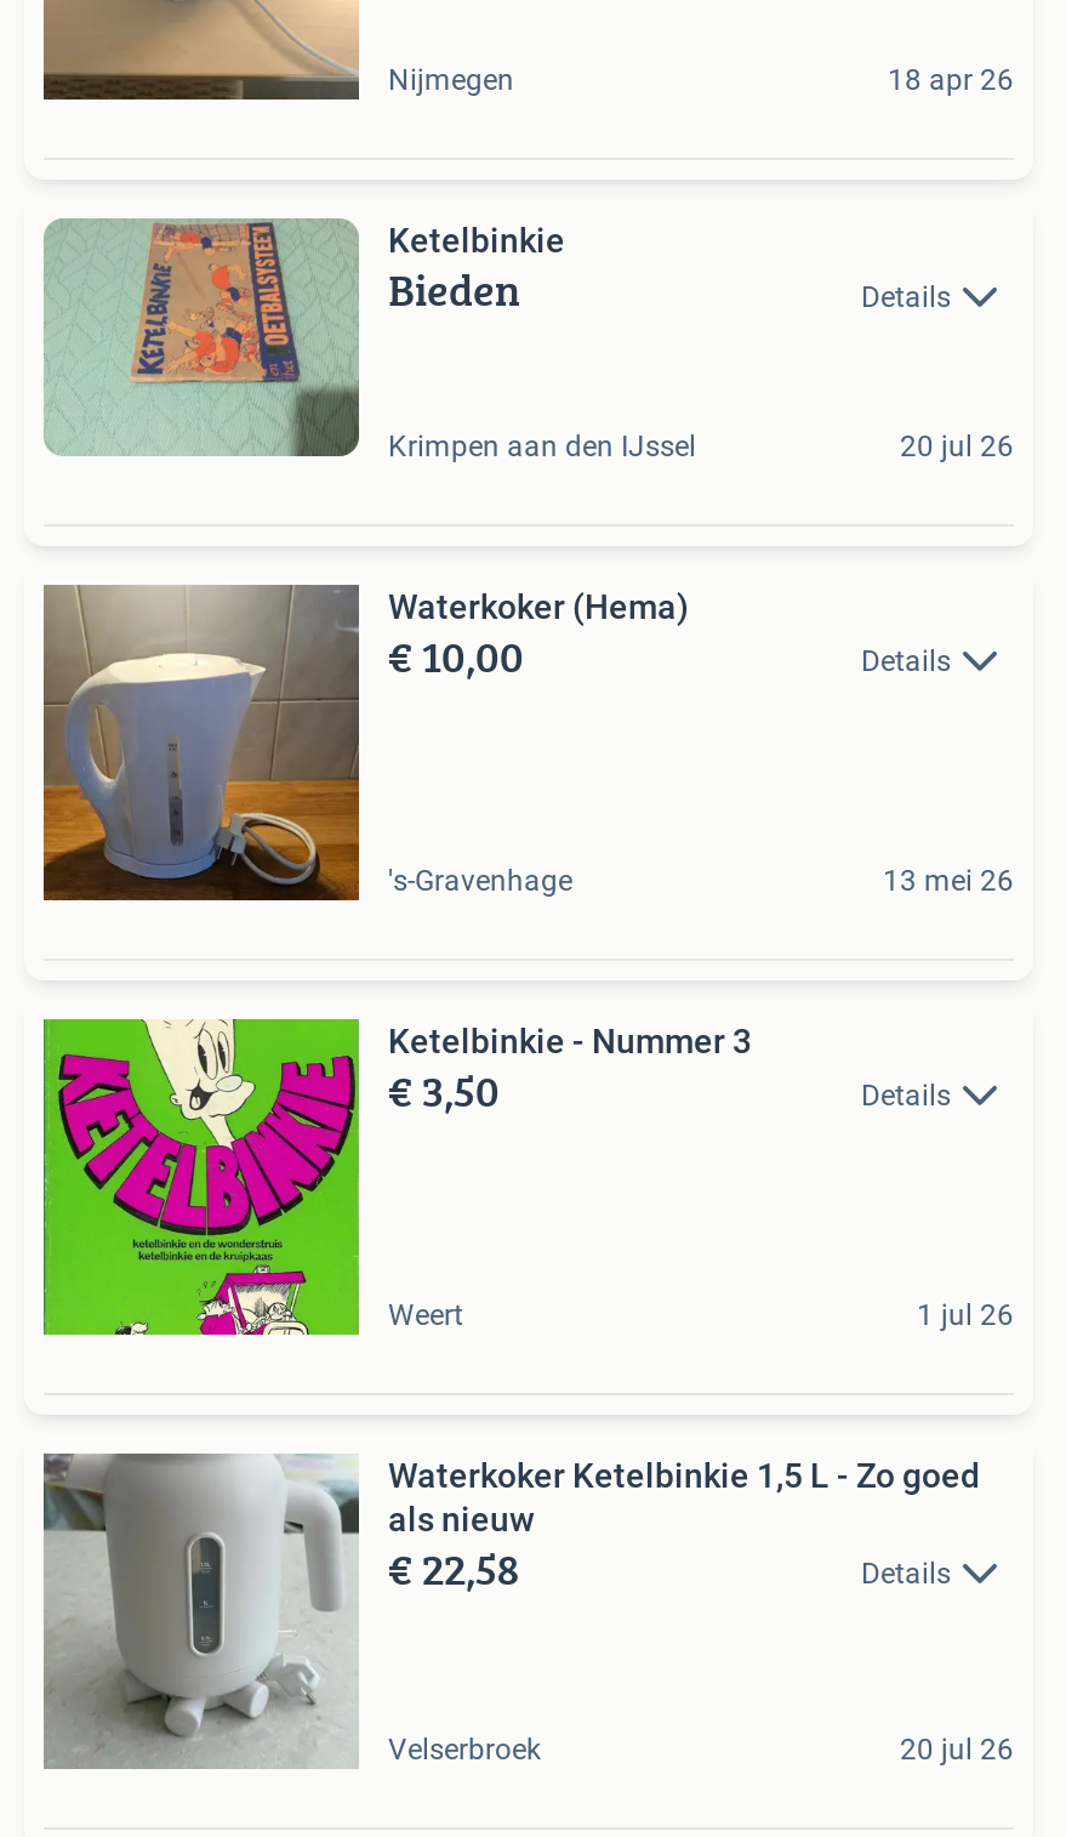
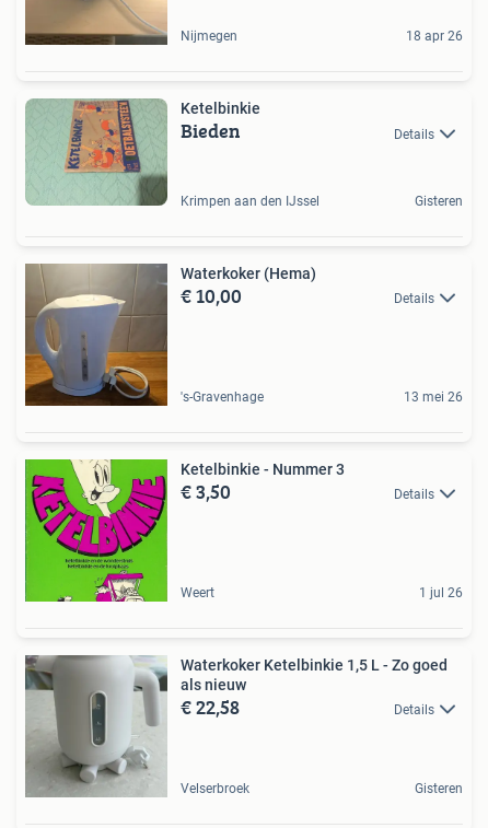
[900,430,1014,463] 20 jul 26 -> [415,194,463,209] Gisteren
[900,1733,1014,1767] 20 jul 26 -> [415,781,463,796] Gisteren

